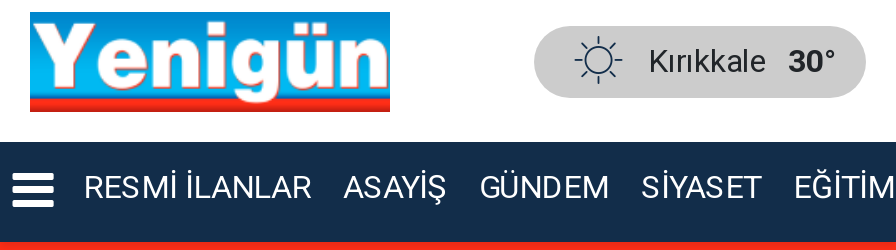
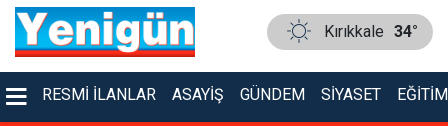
[648,42,836,80] Kırıkkale 30° -> [324,22,418,41] Kırıkkale 34°

